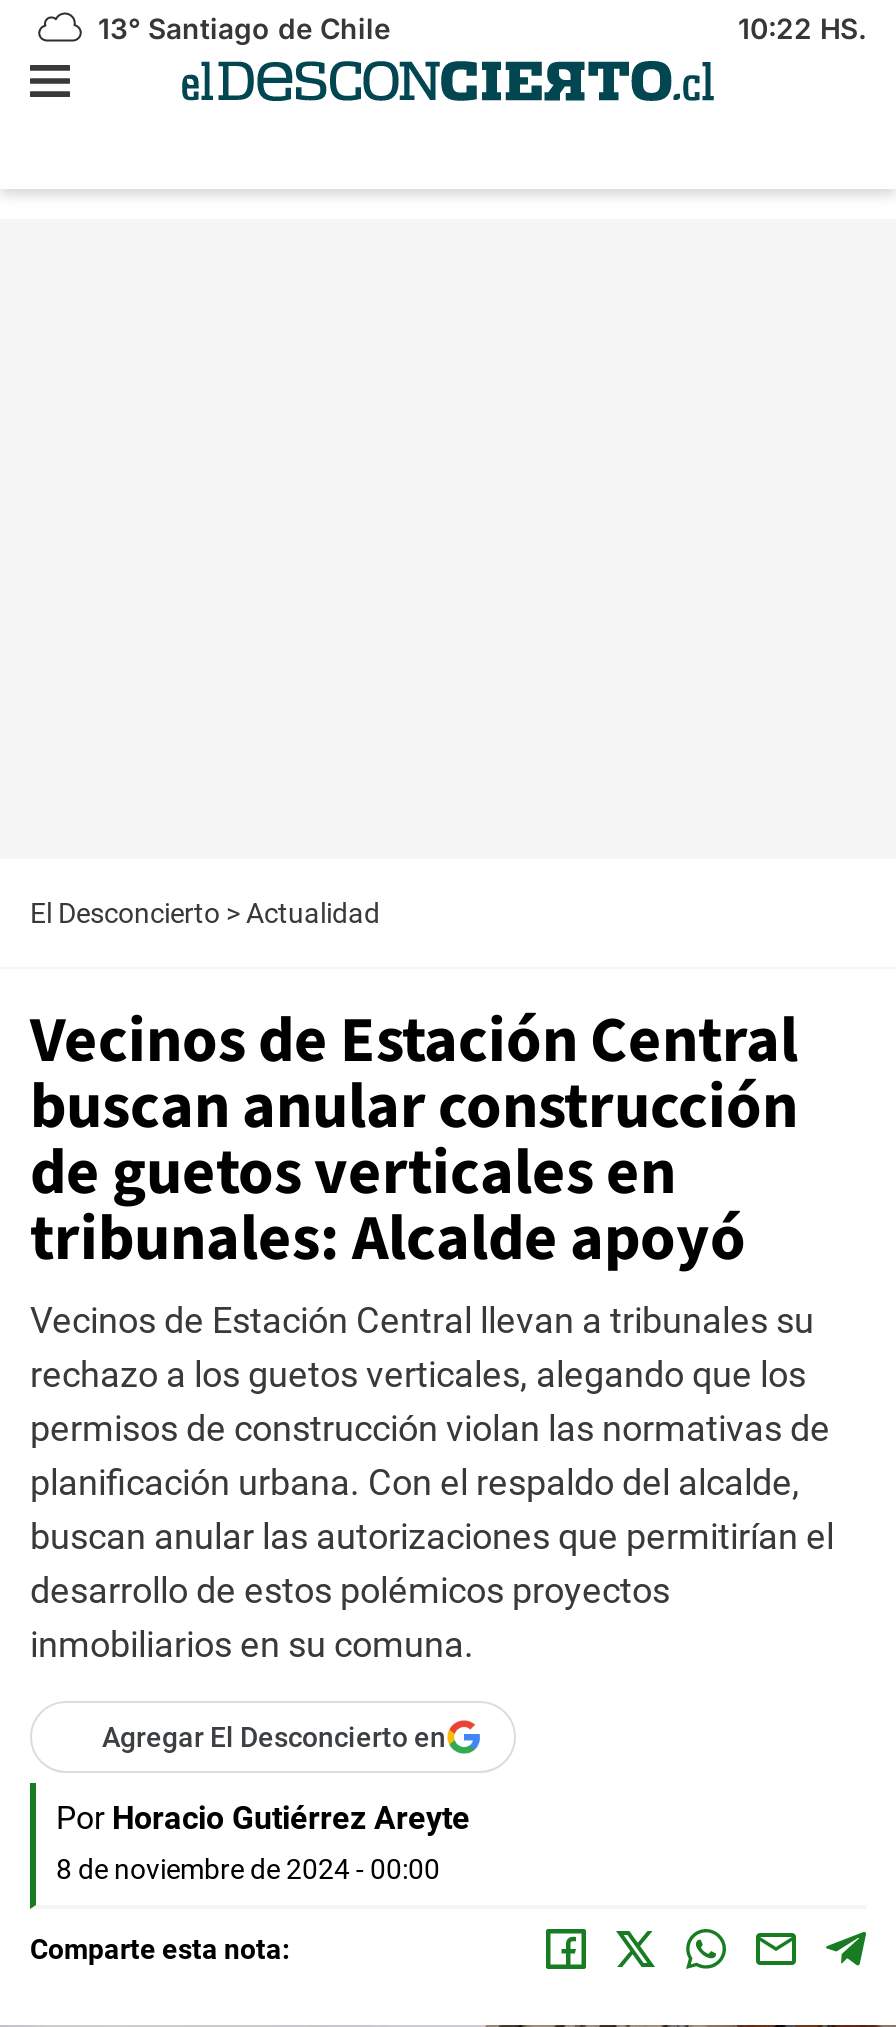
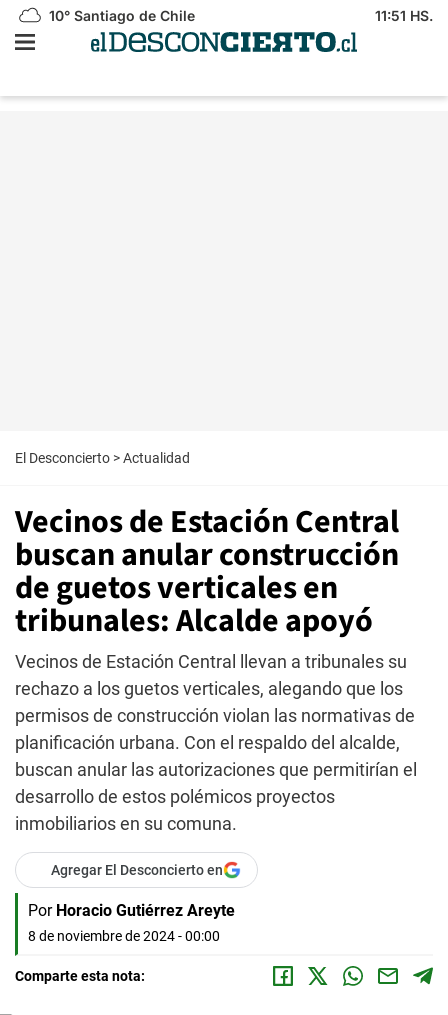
[90,11,390,45] 13° Santiago de Chile -> [45,7,195,24] 10° Santiago de Chile
[738,11,866,45] 10:22 HS. -> [375,7,433,24] 11:51 HS.

